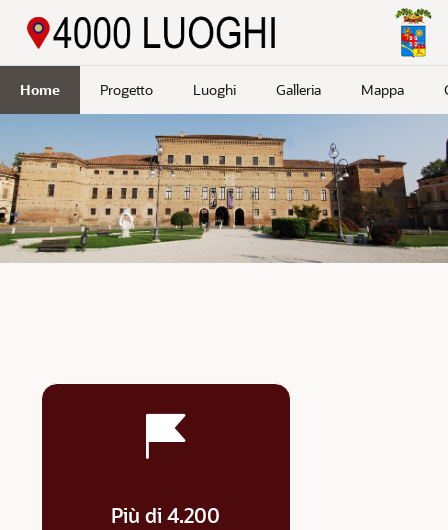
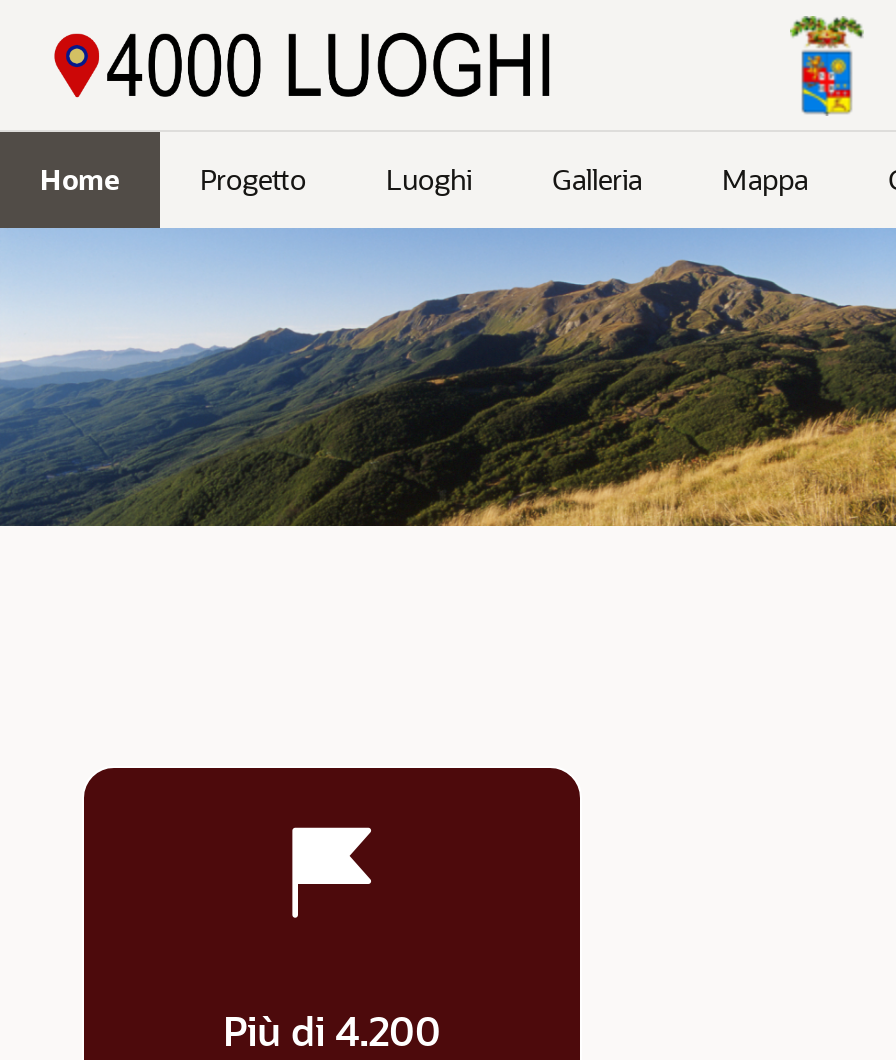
[3,116,445,263] [image] -> [6,230,890,528] [image]

